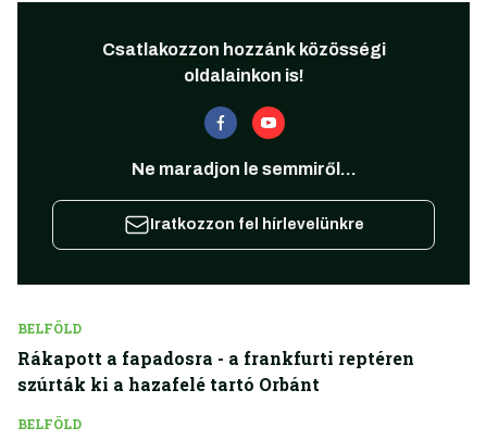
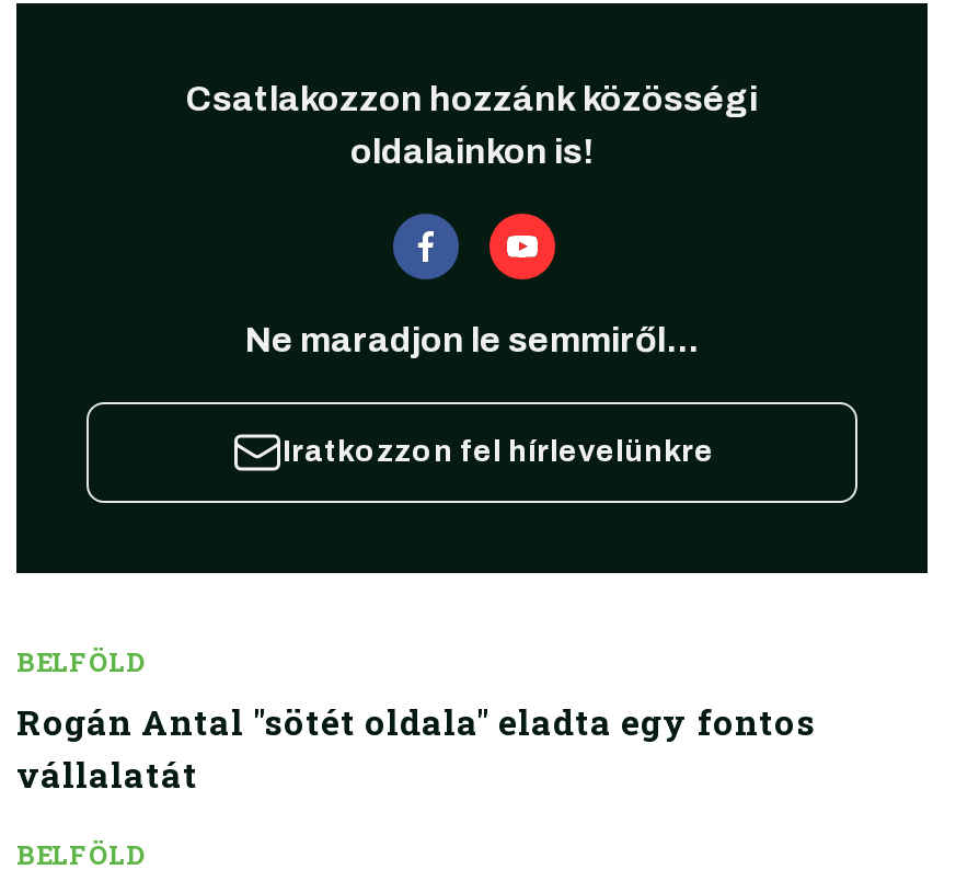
[17,347,414,395] Rákapott a fapadosra - a frankfurti reptéren | szúrták ki a hazafelé tartó Orbánt -> [16,698,816,797] Rogán Antal "sötét oldala" eladta egy fontos | vállalatát

